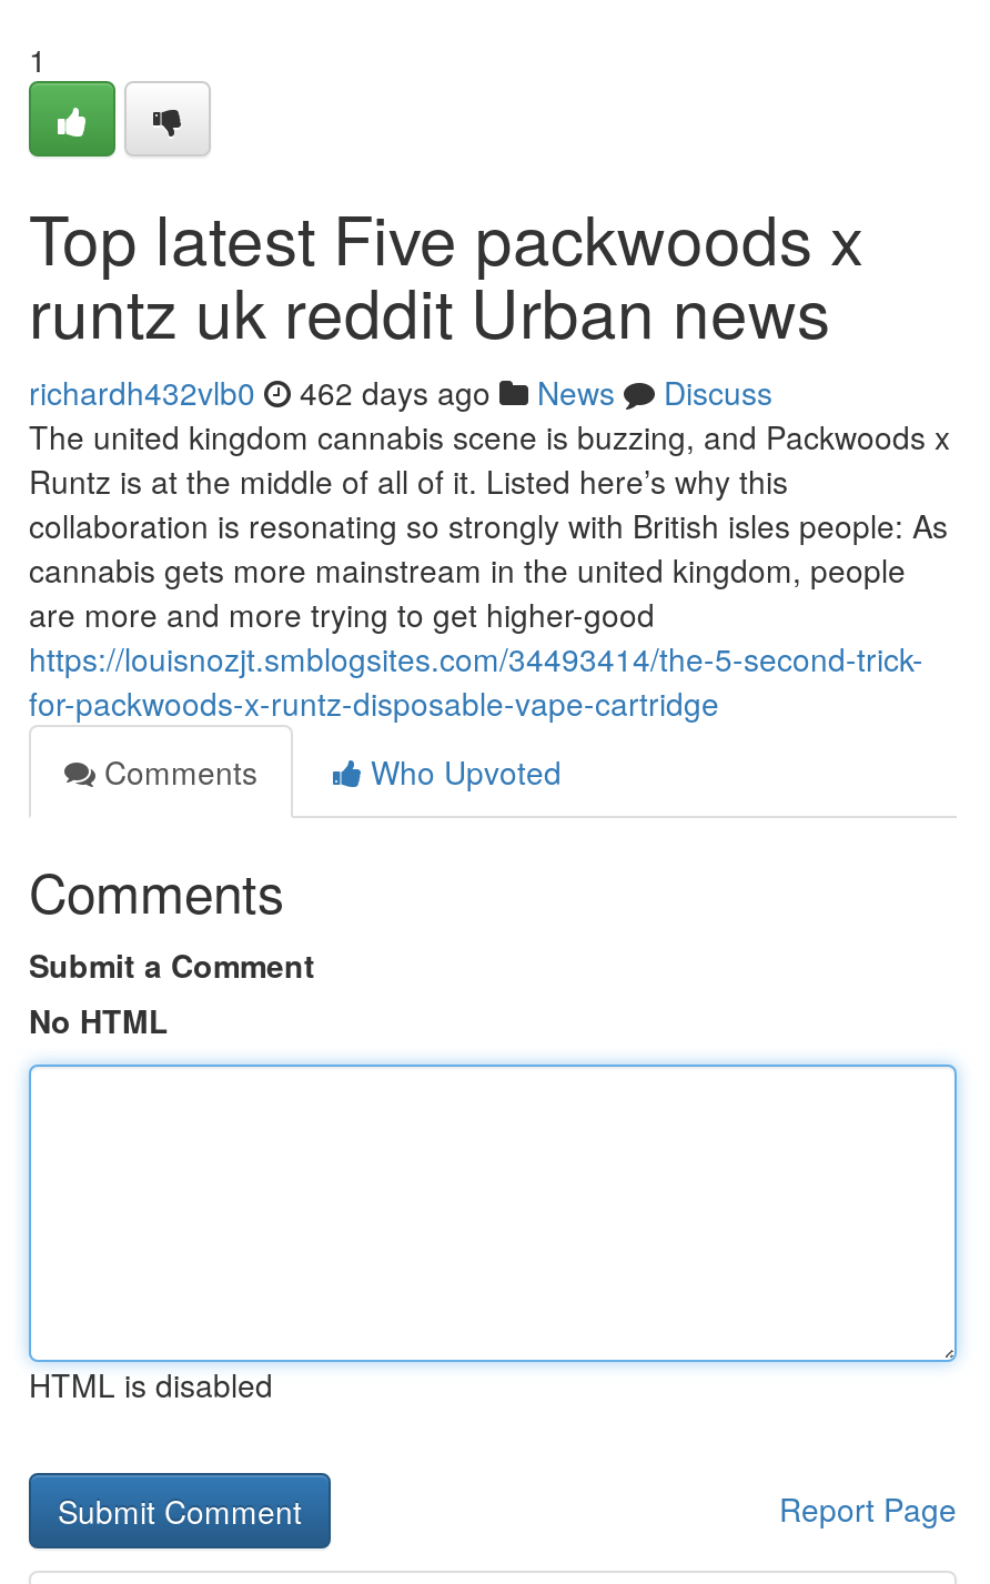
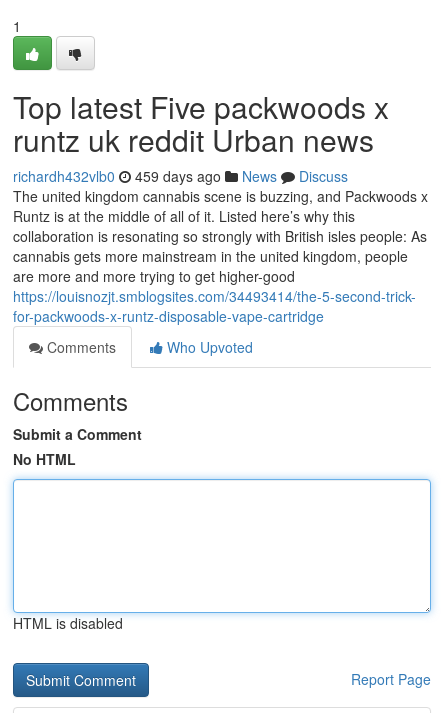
[29,370,772,414] richardh432vlb0 462 days ago News Discuss -> [13,166,348,186] richardh432vlb0 459 days ago News Discuss

